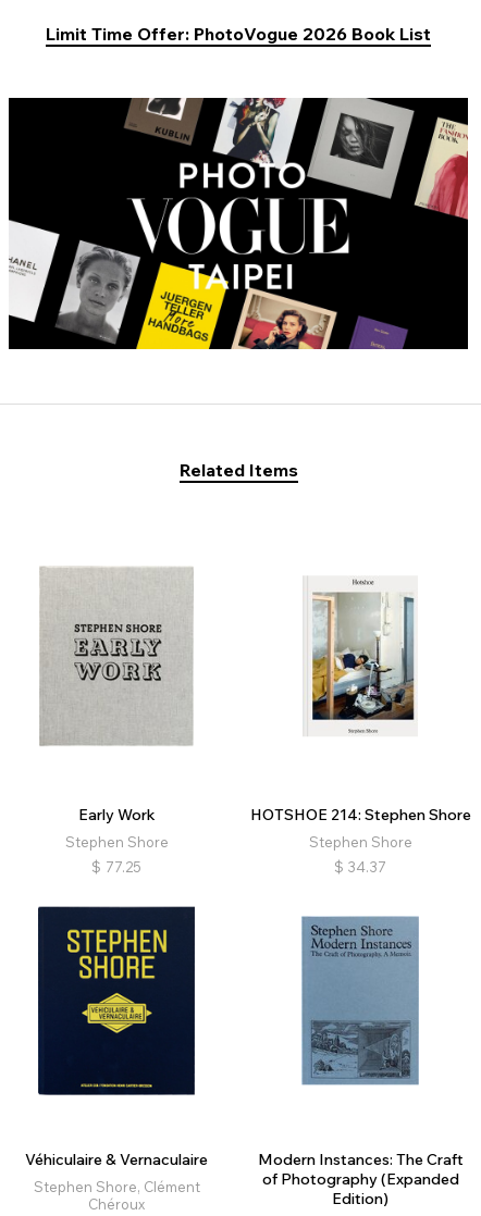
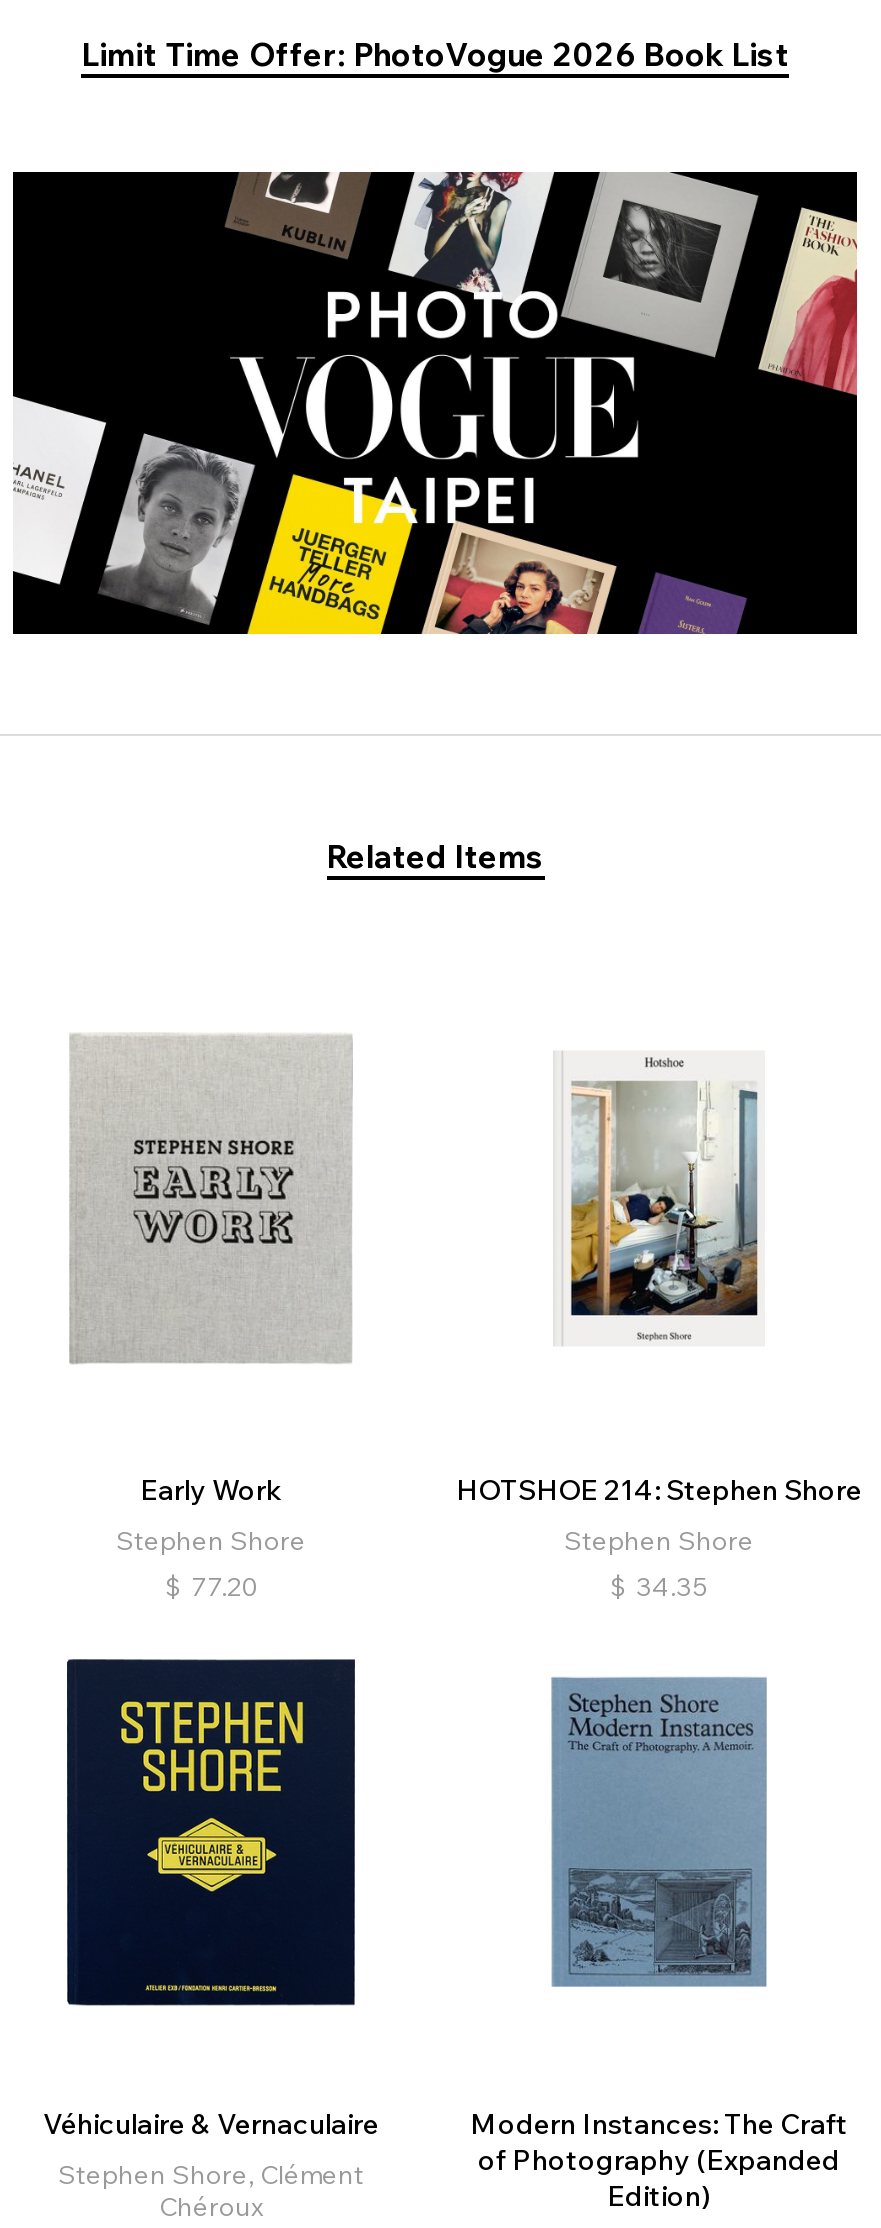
[91,858,141,876] $ 77.25 -> [165,1570,257,1602] $ 77.20
[334,858,387,876] $ 34.37 -> [610,1570,708,1602] $ 34.35

